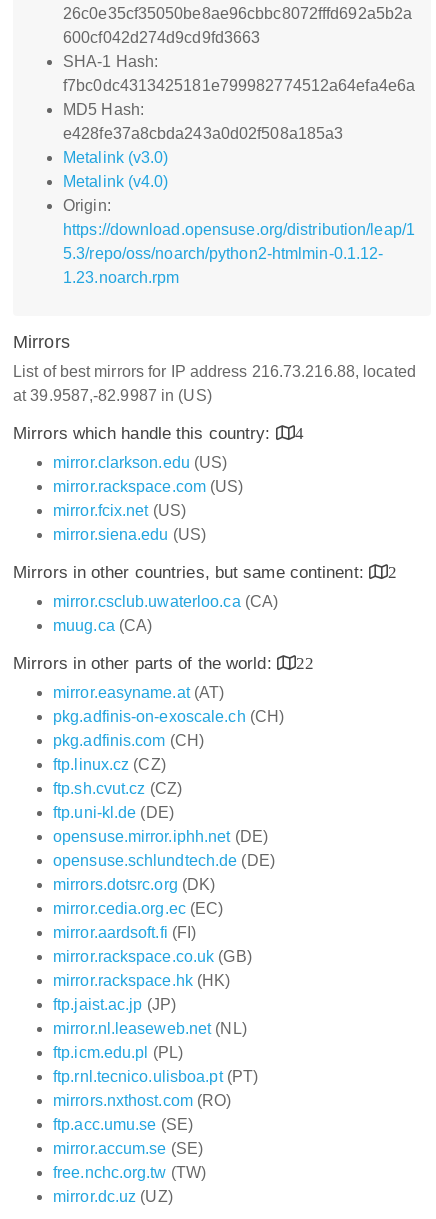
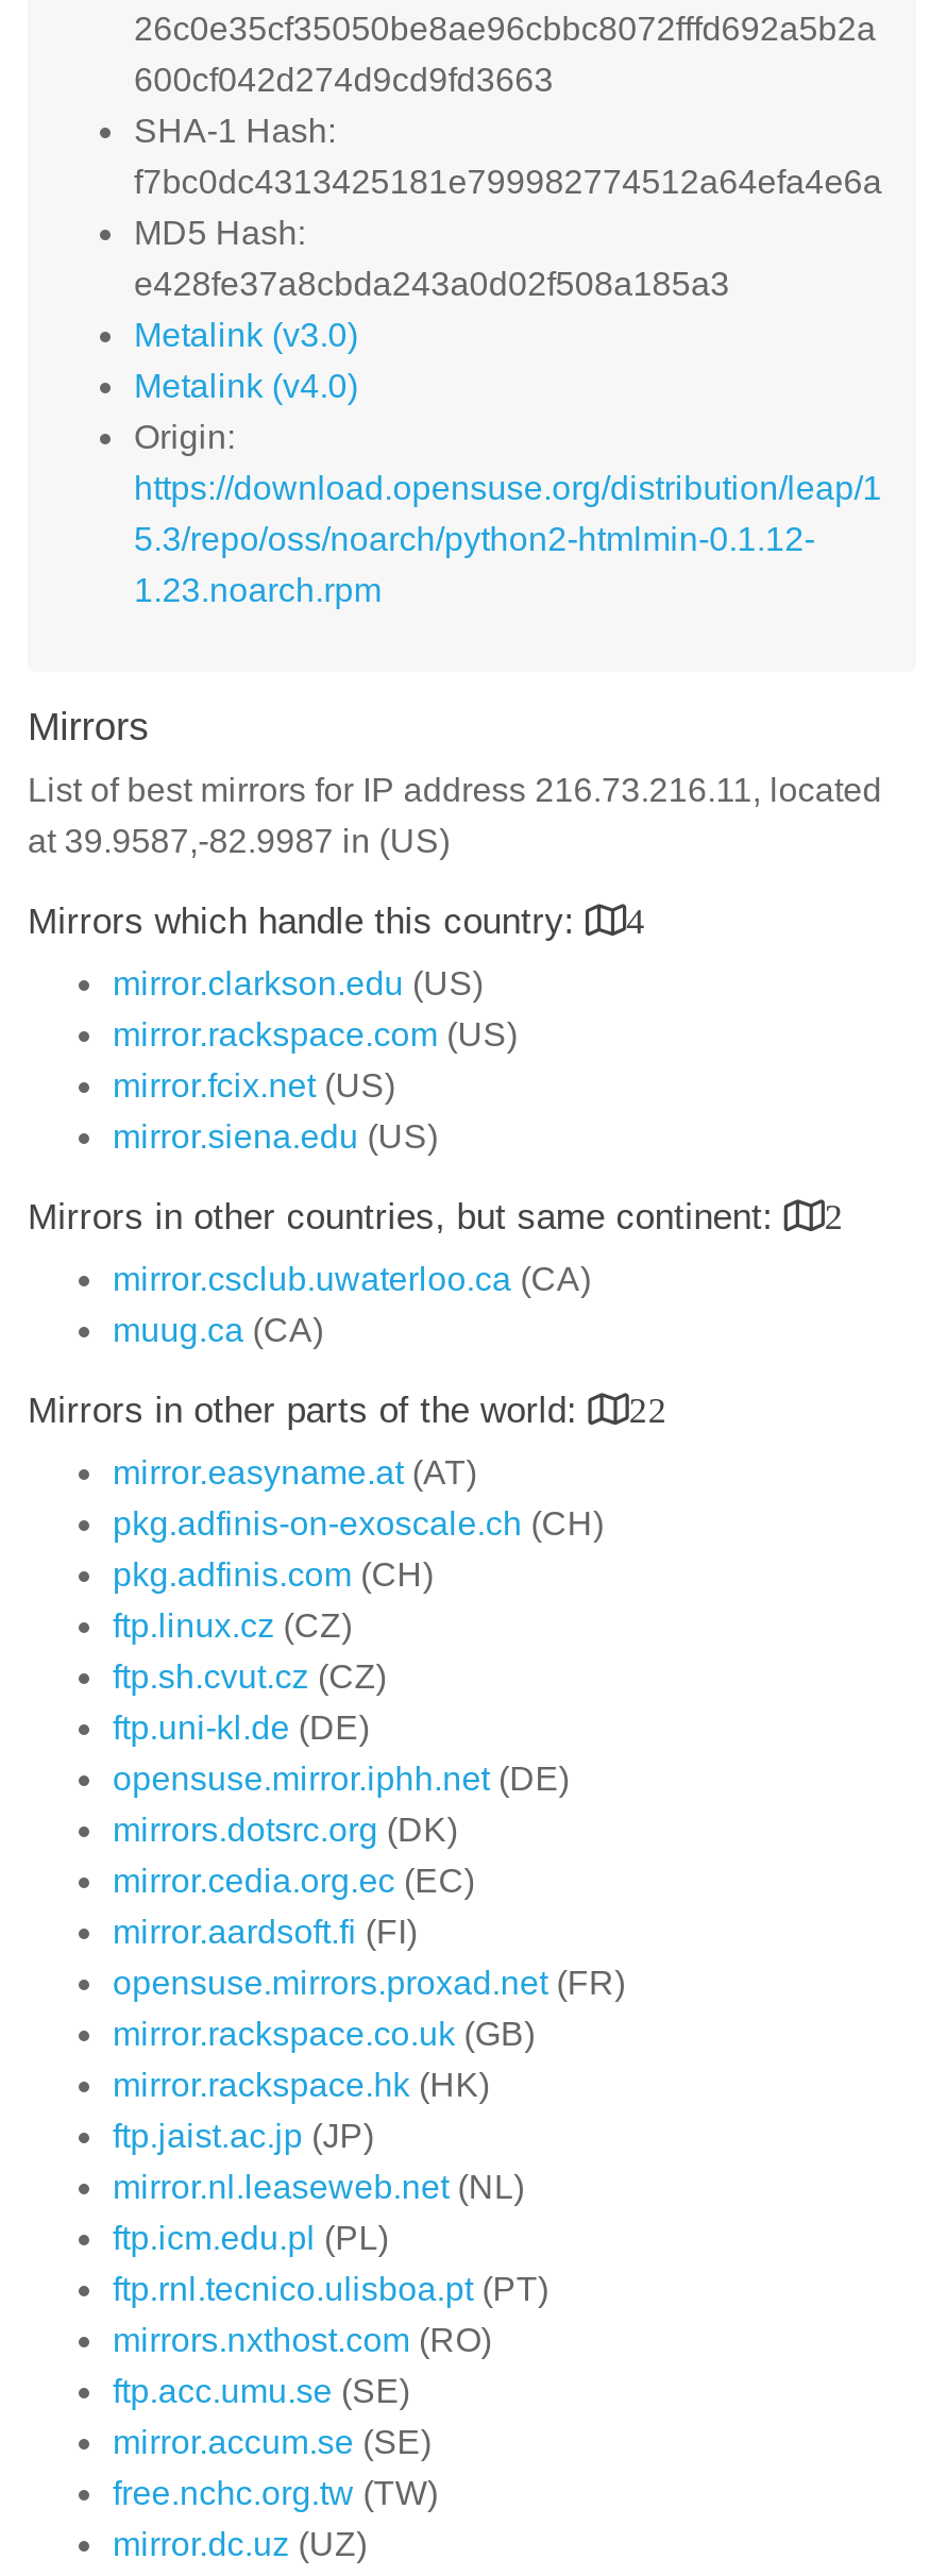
[13,363,416,380] List of best mirrors for IP address 216.73.216.88, located -> [28,772,882,808] List of best mirrors for IP address 216.73.216.11, located
[53,852,275,869] opensuse.schlundtech.de (DE) -> none
moved [53,876,223,941] -> [113,1812,475,1950]: mirrors.dotsrc.org (DK) | mirror.cedia.org.ec (EC) | mirror.aardsoft.fi (FI)
none -> [113,1965,625,2001] opensuse.mirrors.proxad.net (FR)

